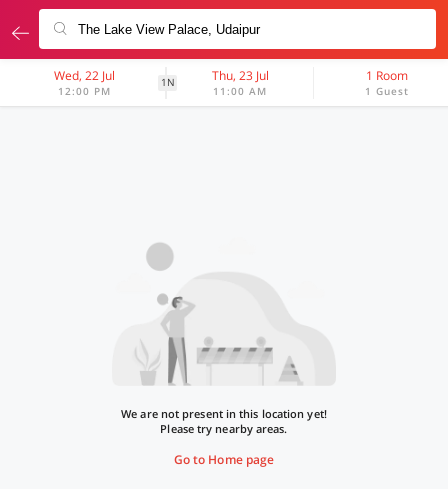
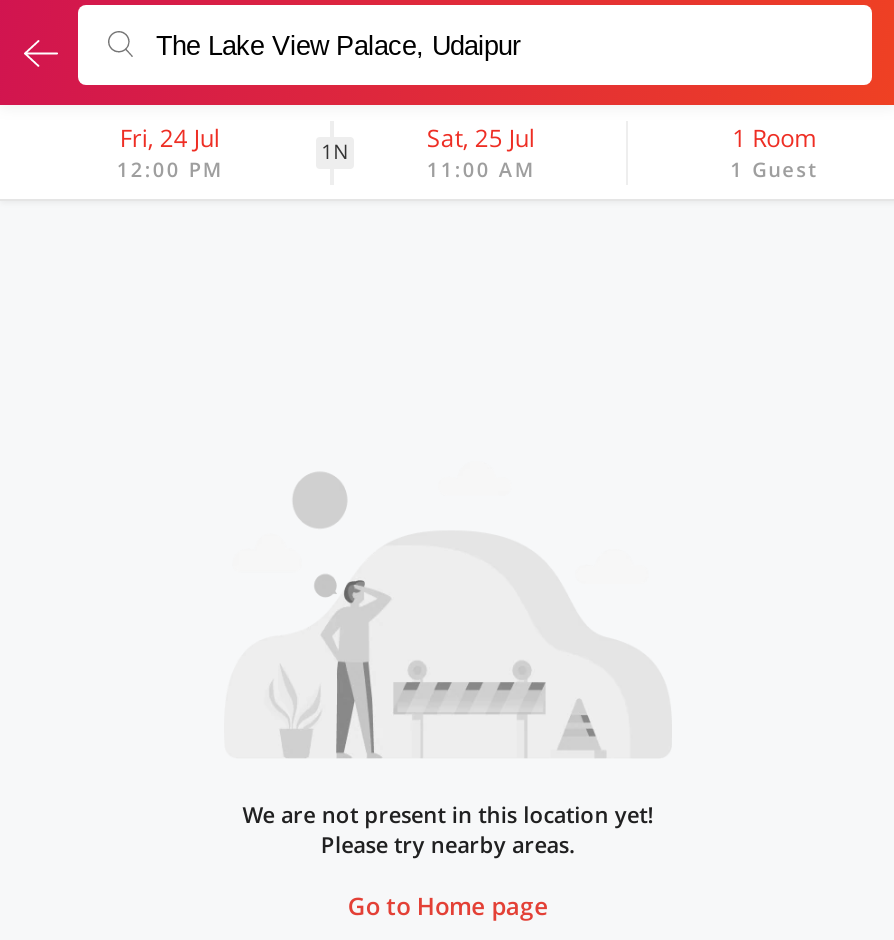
[54,67,115,84] Wed, 22 Jul -> [120,121,220,155] Fri, 24 Jul
[212,67,269,84] Thu, 23 Jul -> [427,121,535,155] Sat, 25 Jul

